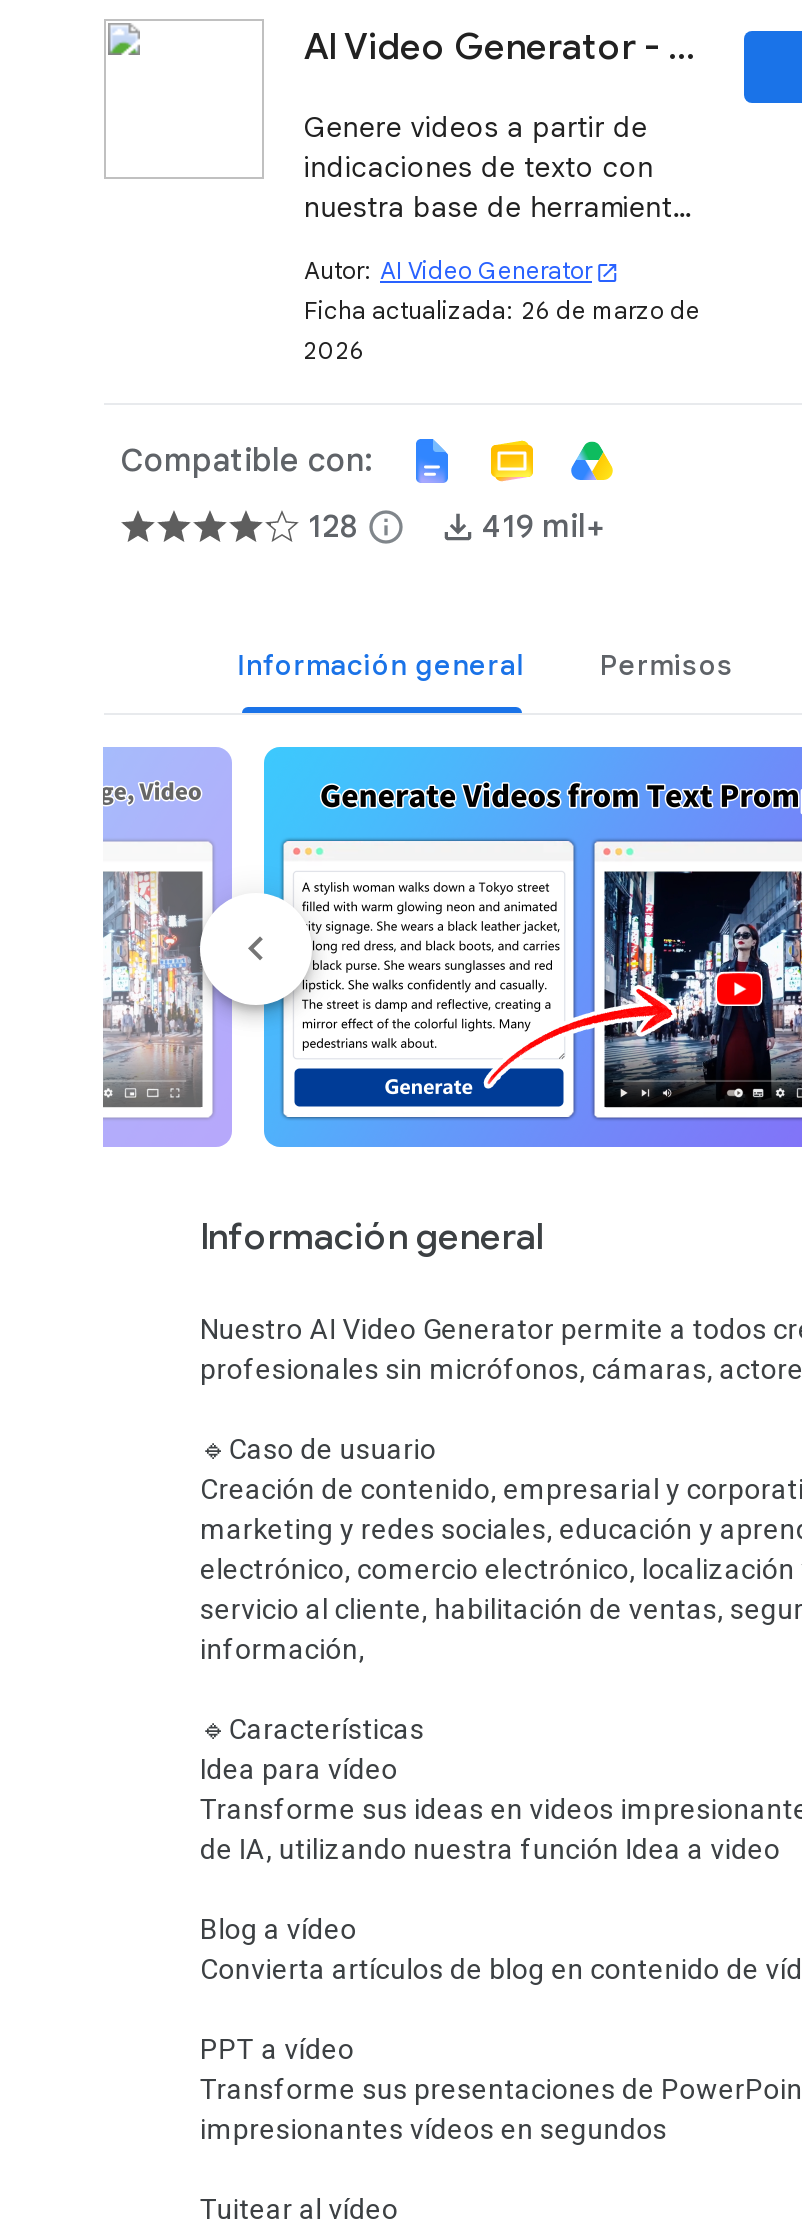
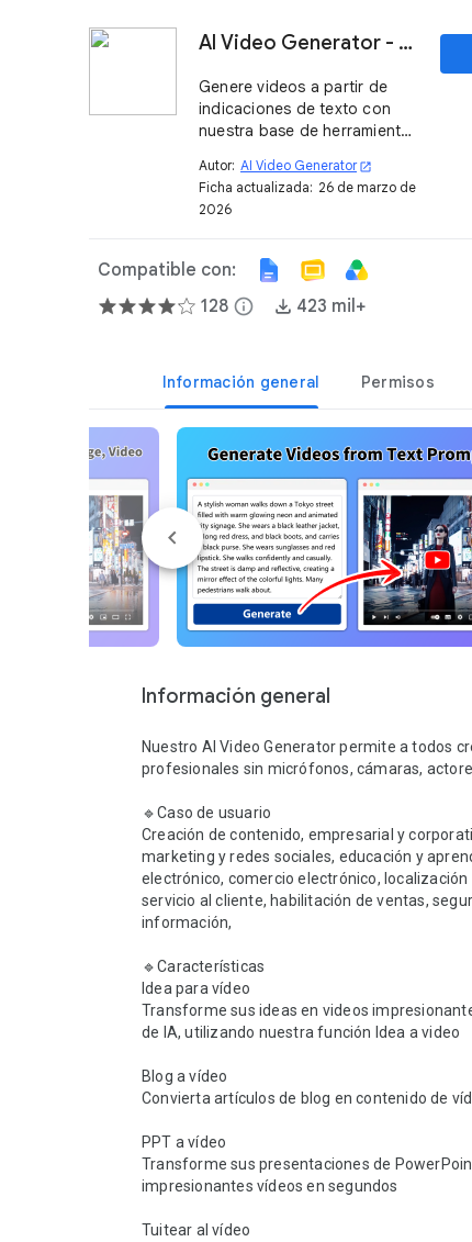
[482,507,606,547] 419 mil+ -> [296,295,367,317] 423 mil+

